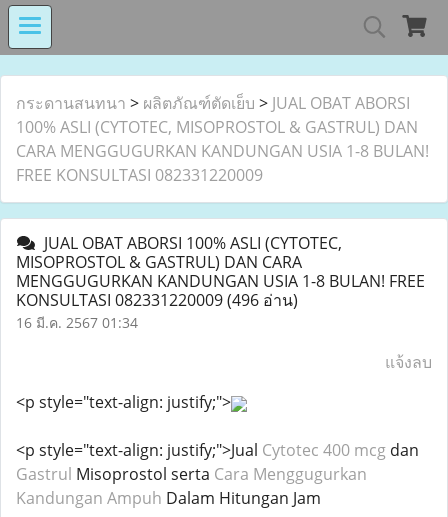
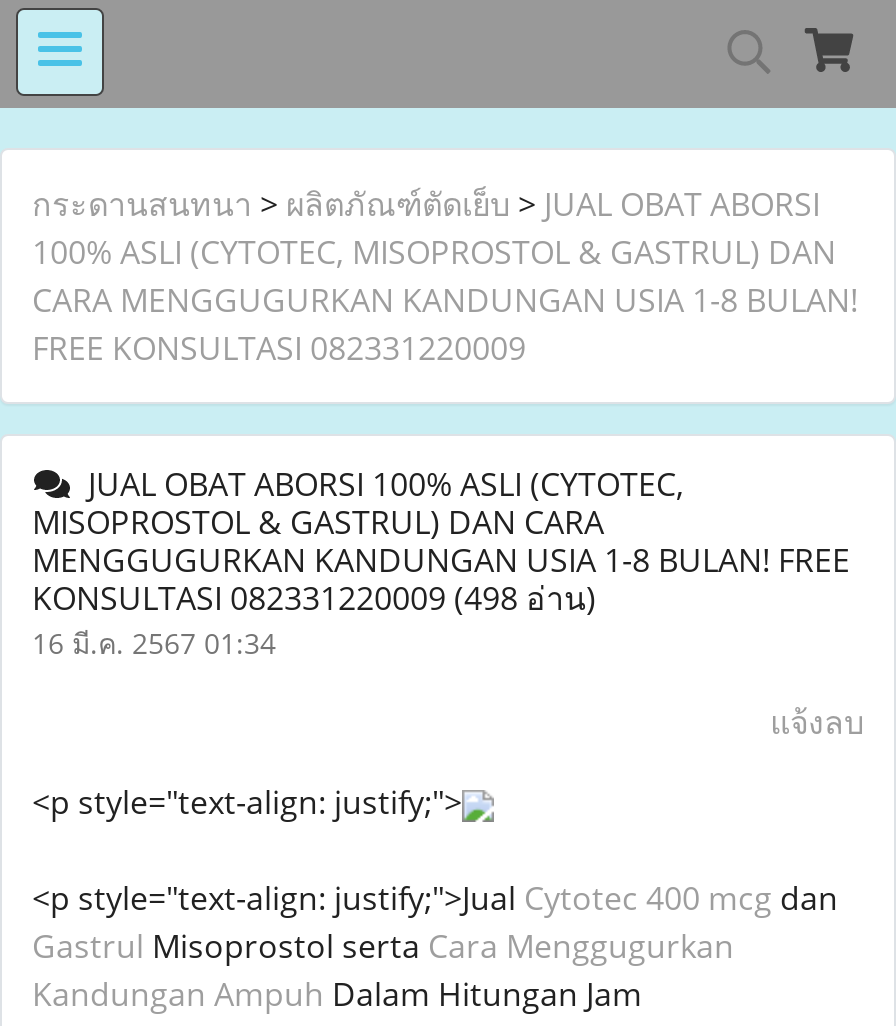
[16,289,298,311] KONSULTASI 082331220009 (496 อ่าน) -> [32,576,596,620] KONSULTASI 082331220009 (498 อ่าน)

